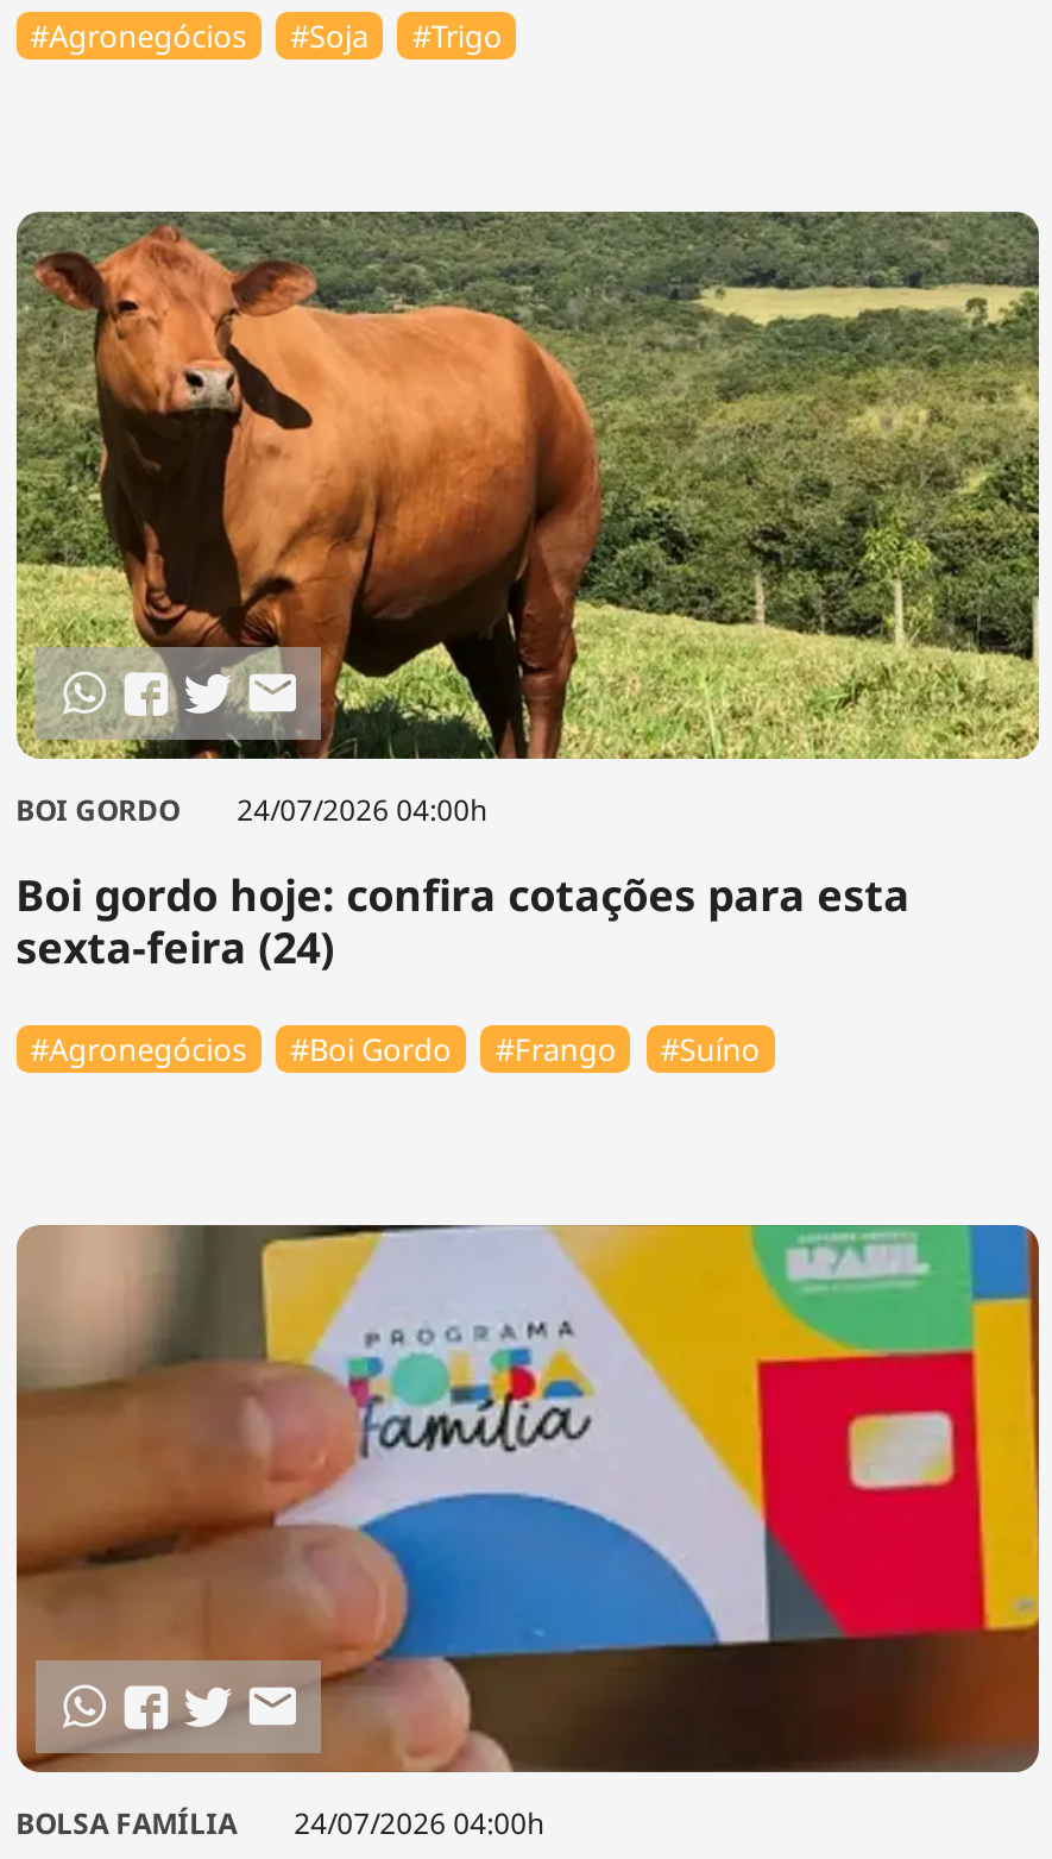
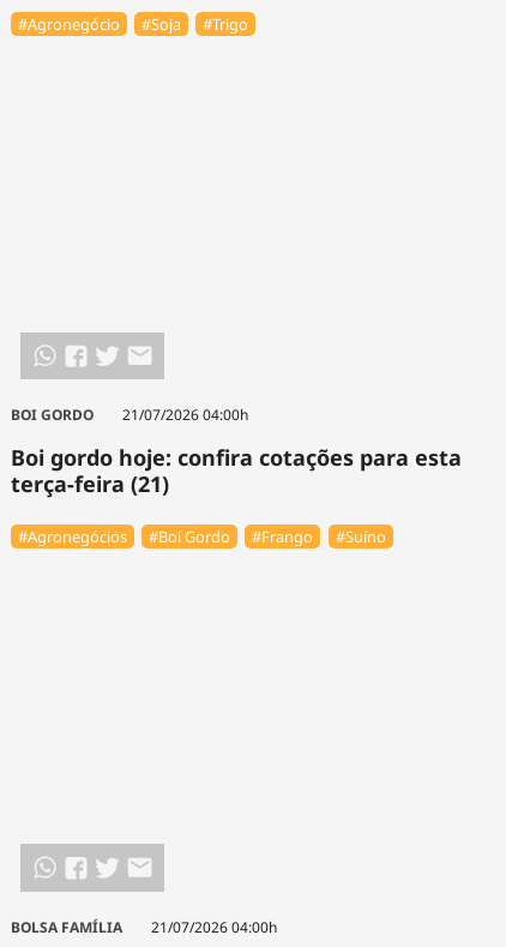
[30,14,246,56] #Agronegócios -> [18,13,119,35] #Agronegócio
[14,208,1041,762] [image] -> none
[16,789,486,829] BOI GORDO 24/07/2026 04:00h -> [10,405,248,425] BOI GORDO 21/07/2026 04:00h
[16,917,334,975] sexta-feira (24) -> [10,470,169,498] terça-feira (21)
[14,1221,1041,1776] [image] -> none
[16,1803,543,1844] BOLSA FAMÍLIA 24/07/2026 04:00h -> [10,917,277,937] BOLSA FAMÍLIA 21/07/2026 04:00h

